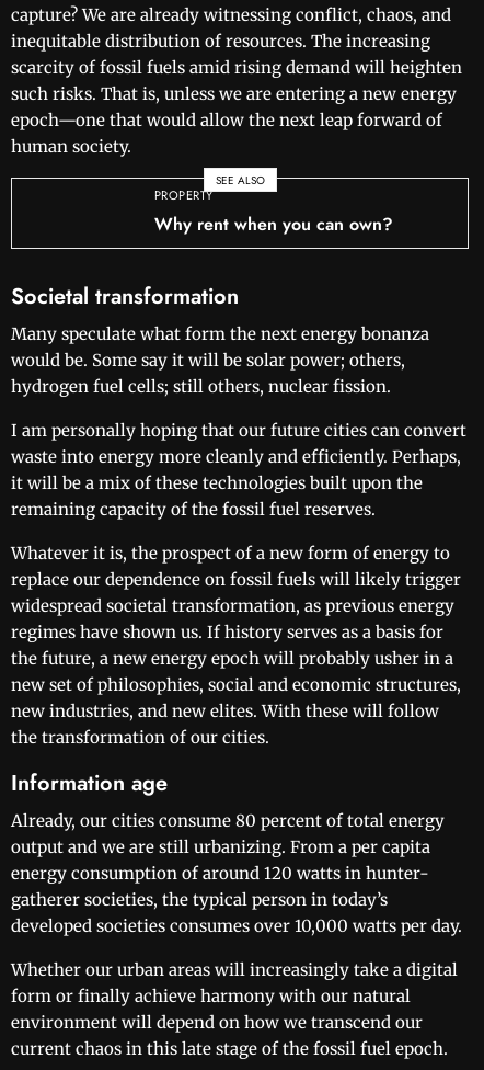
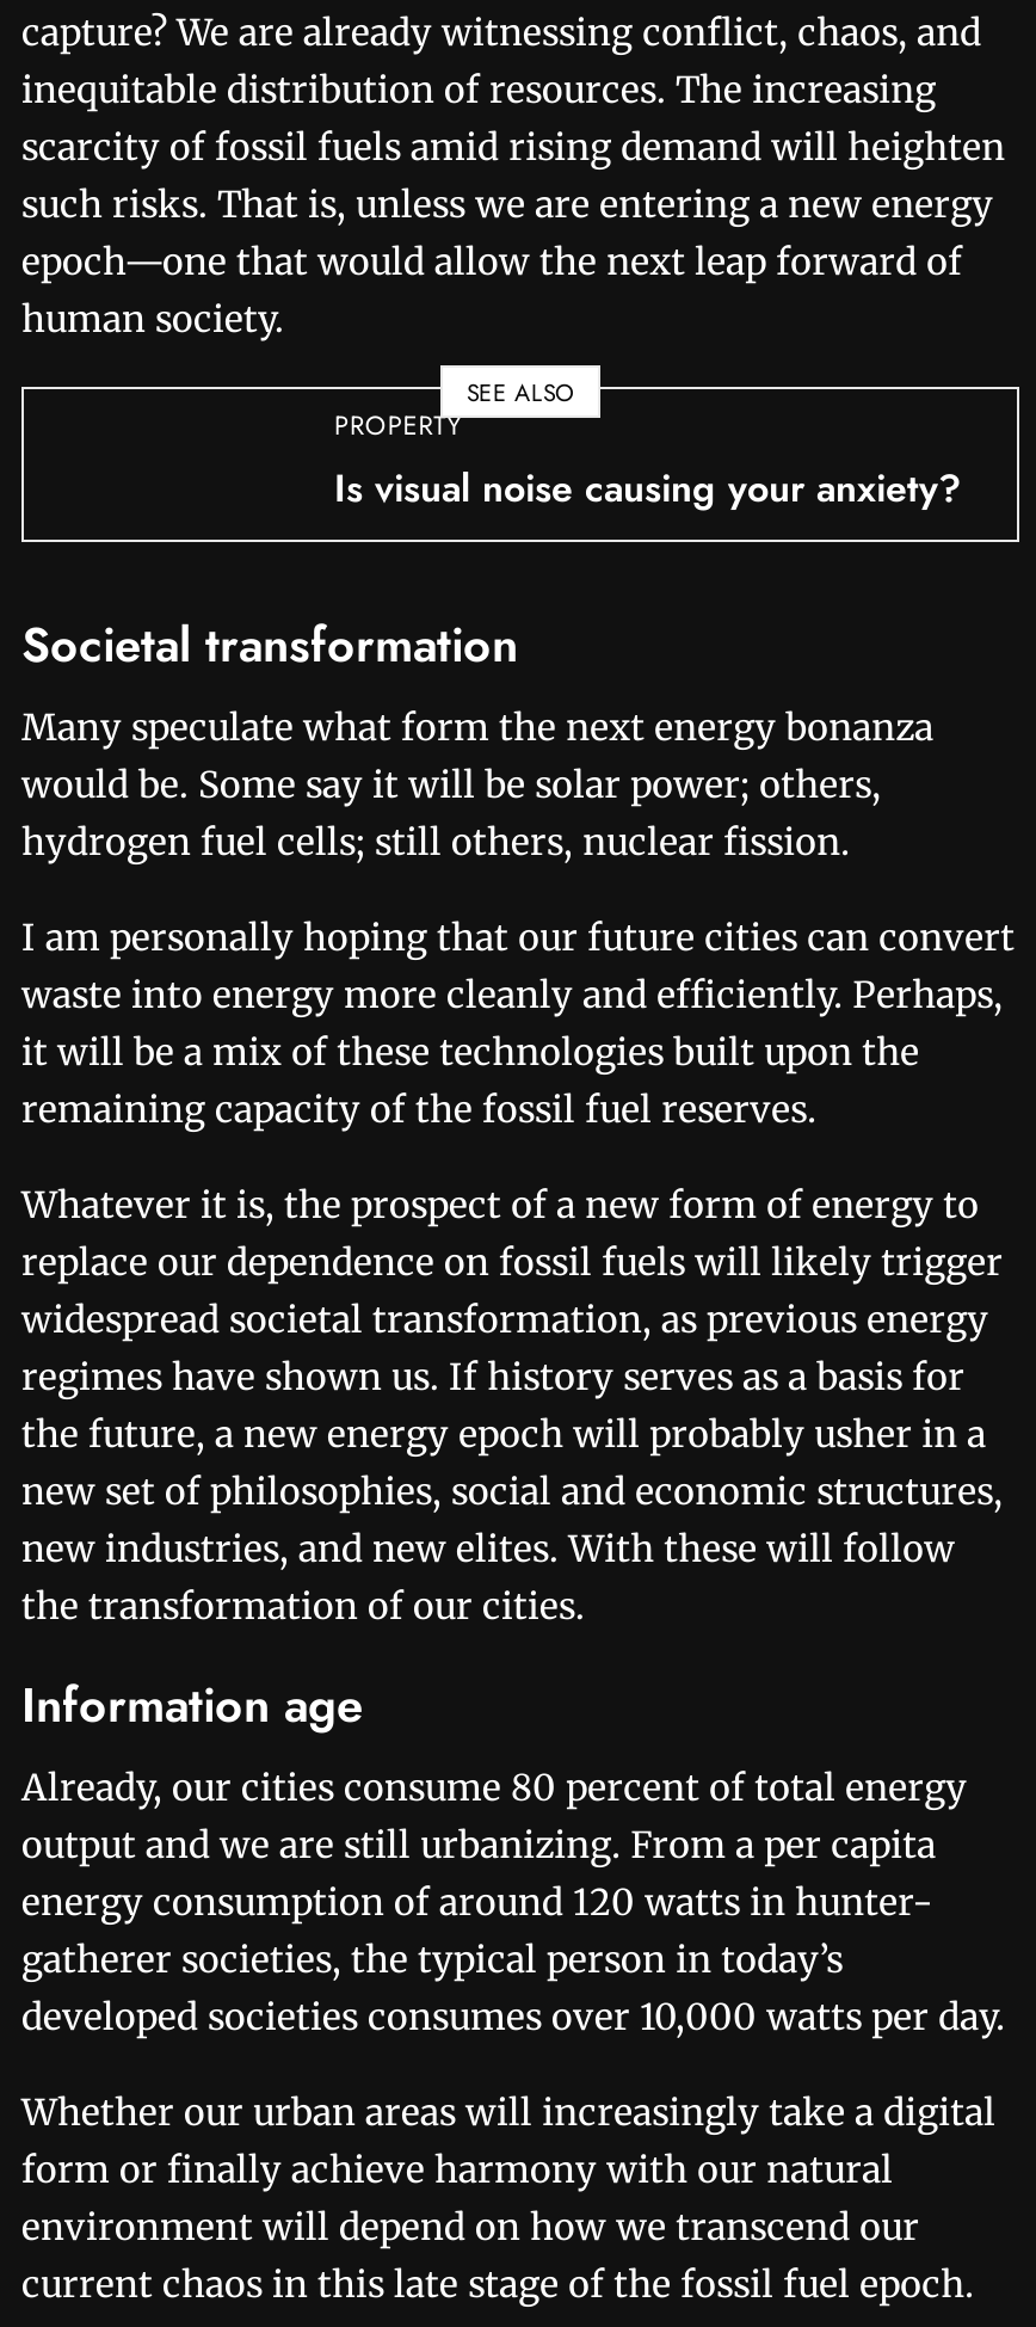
[154,212,399,237] Why rent when you can own? -> [334,461,962,516] Is visual noise causing your anxiety?

